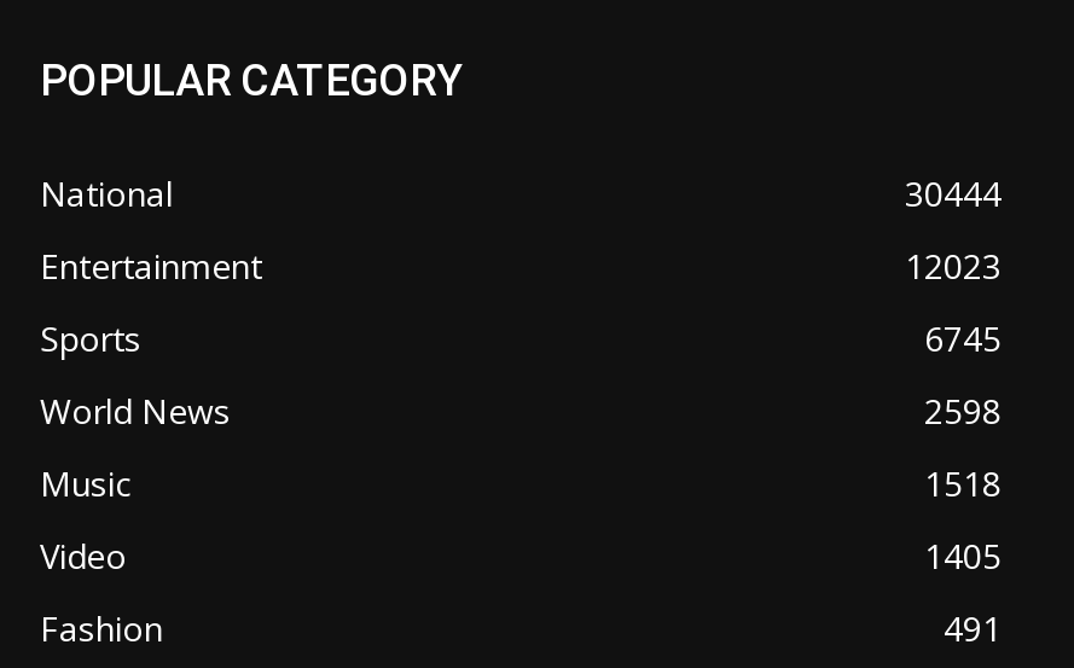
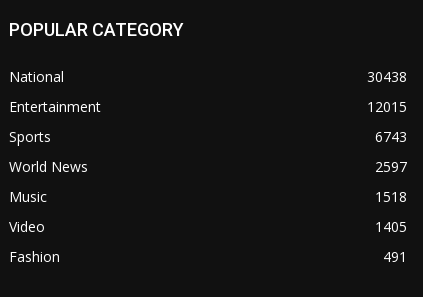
[905,170,1002,216] 30444 -> [367,67,407,86] 30438
[905,243,1002,289] 12023 -> [367,97,407,116] 12015
[924,315,1002,361] 6745 -> [375,127,407,146] 6743
[924,388,1002,434] 2598 -> [375,157,407,176] 2597

